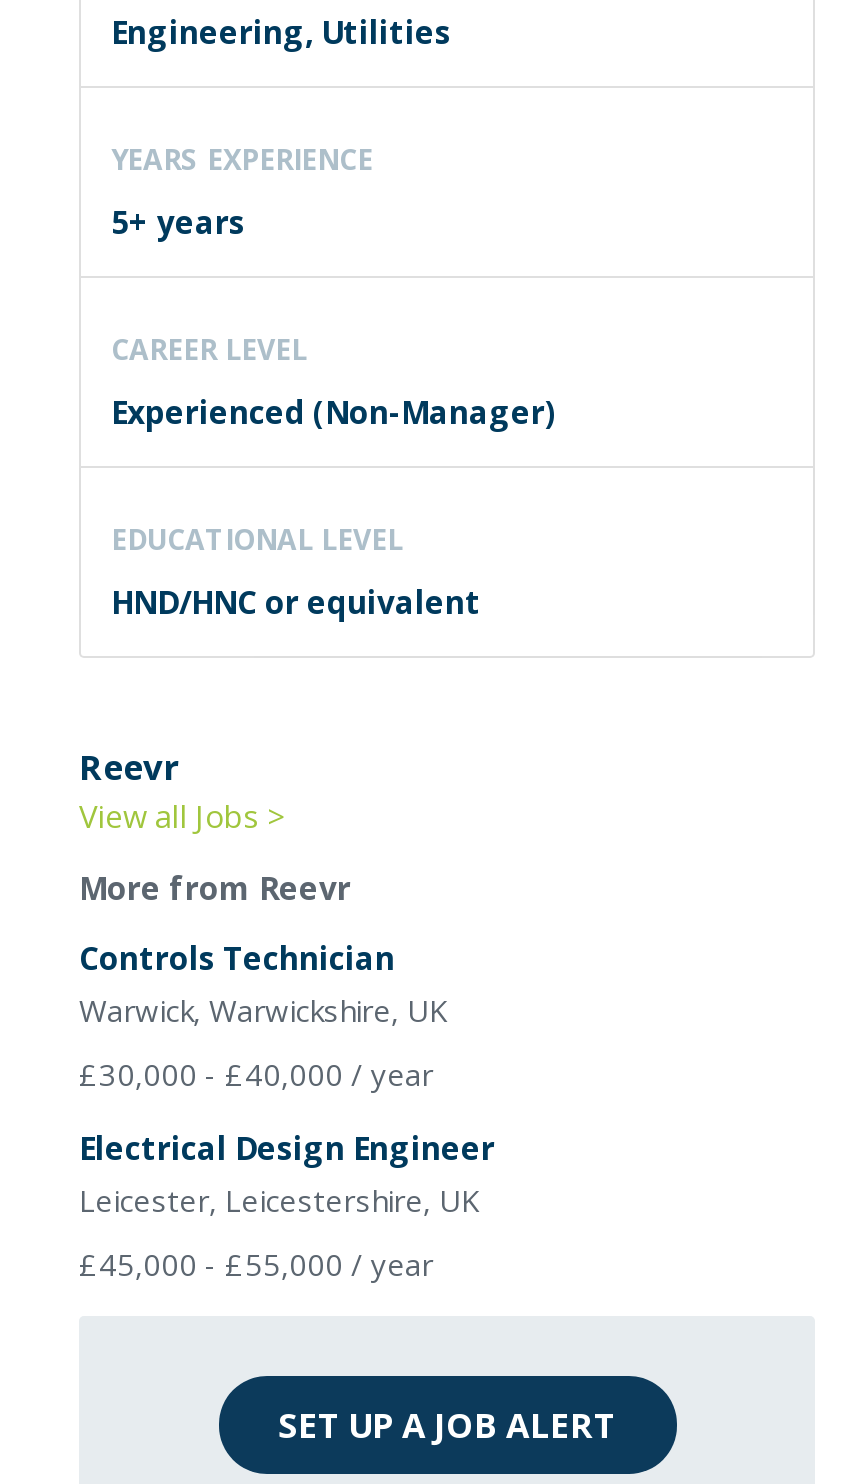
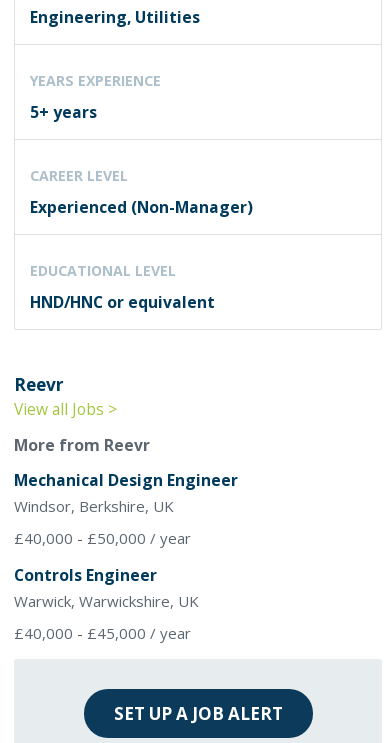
[79,935,395,979] Controls Technician -> [14,468,238,585] Mechanical Design Engineer | Windsor, Berkshire, UK | £40,000 - £50,000 / year | Controls Engineer
moved [79,989,449,1029] -> [14,590,199,610]: Warwick, Warwickshire, UK
[79,1053,495,1283] £30,000 - £40,000 / year | Electrical Design Engineer | Leicester, Leicestershire, UK | £45,000 - £55,000 / year -> [14,622,191,642] £40,000 - £45,000 / year

